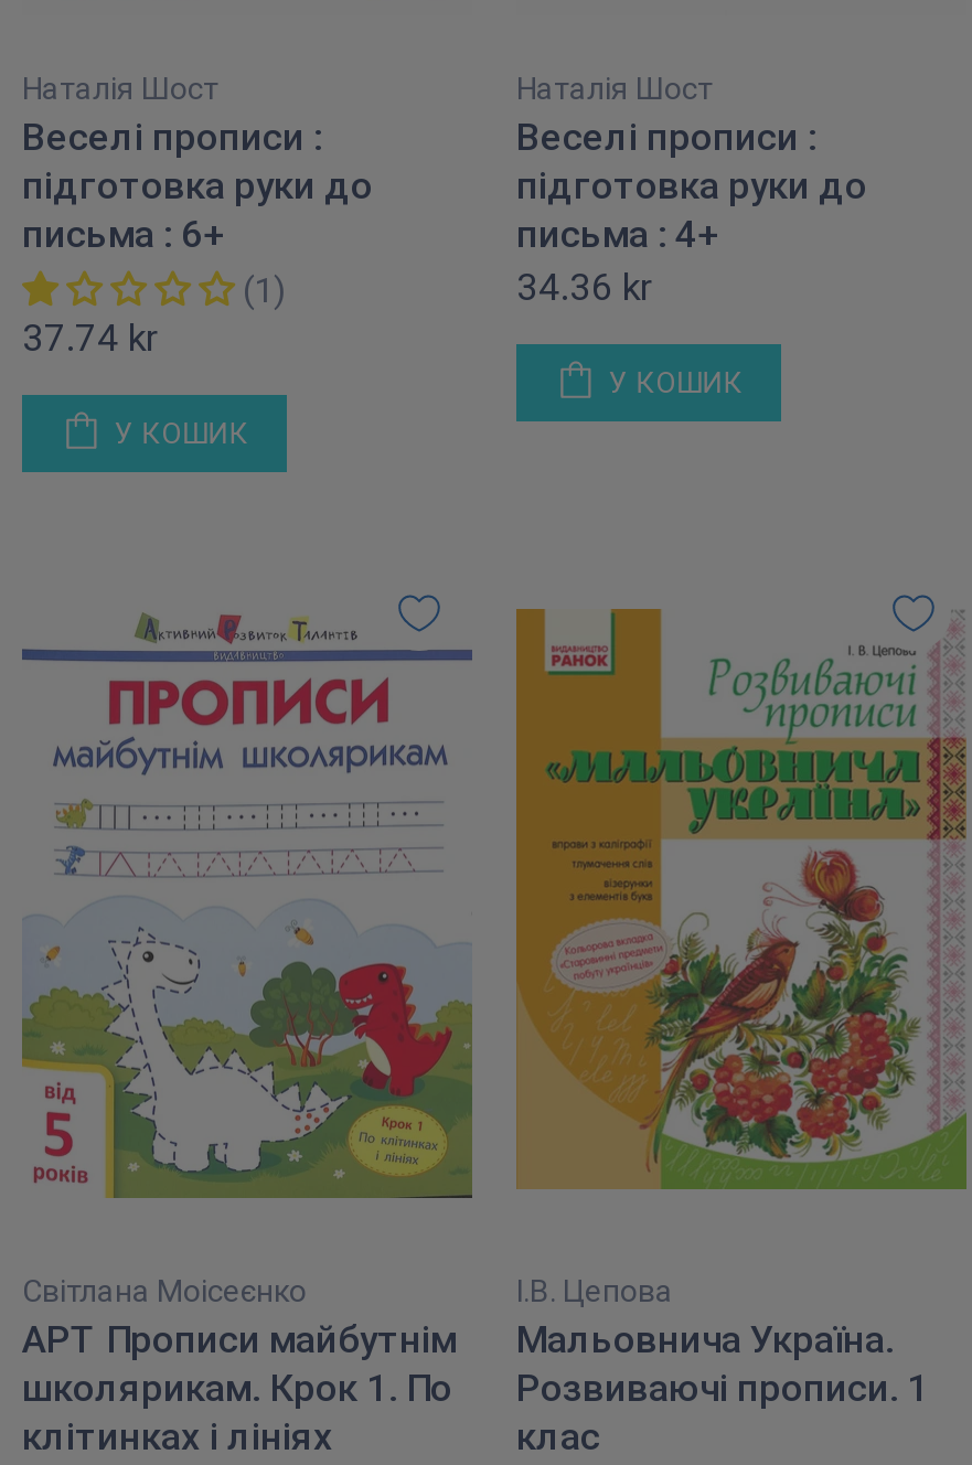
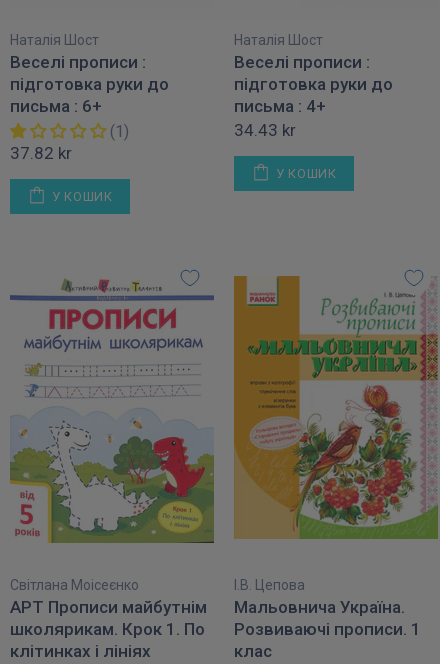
[516,265,653,309] 34.36 kr -> [234,120,296,140] 34.43 kr
[22,316,159,360] 37.74 kr -> [10,143,72,163] 37.82 kr

